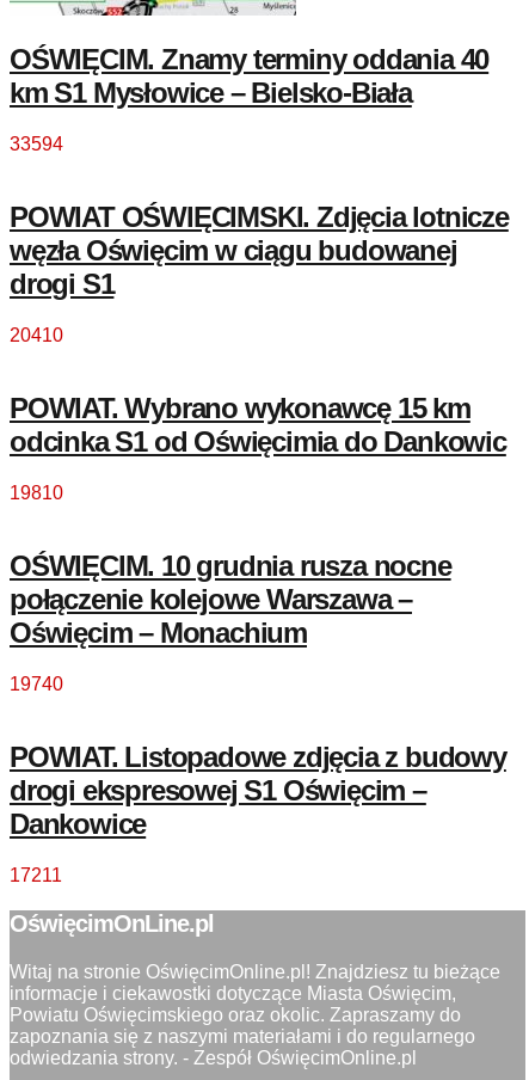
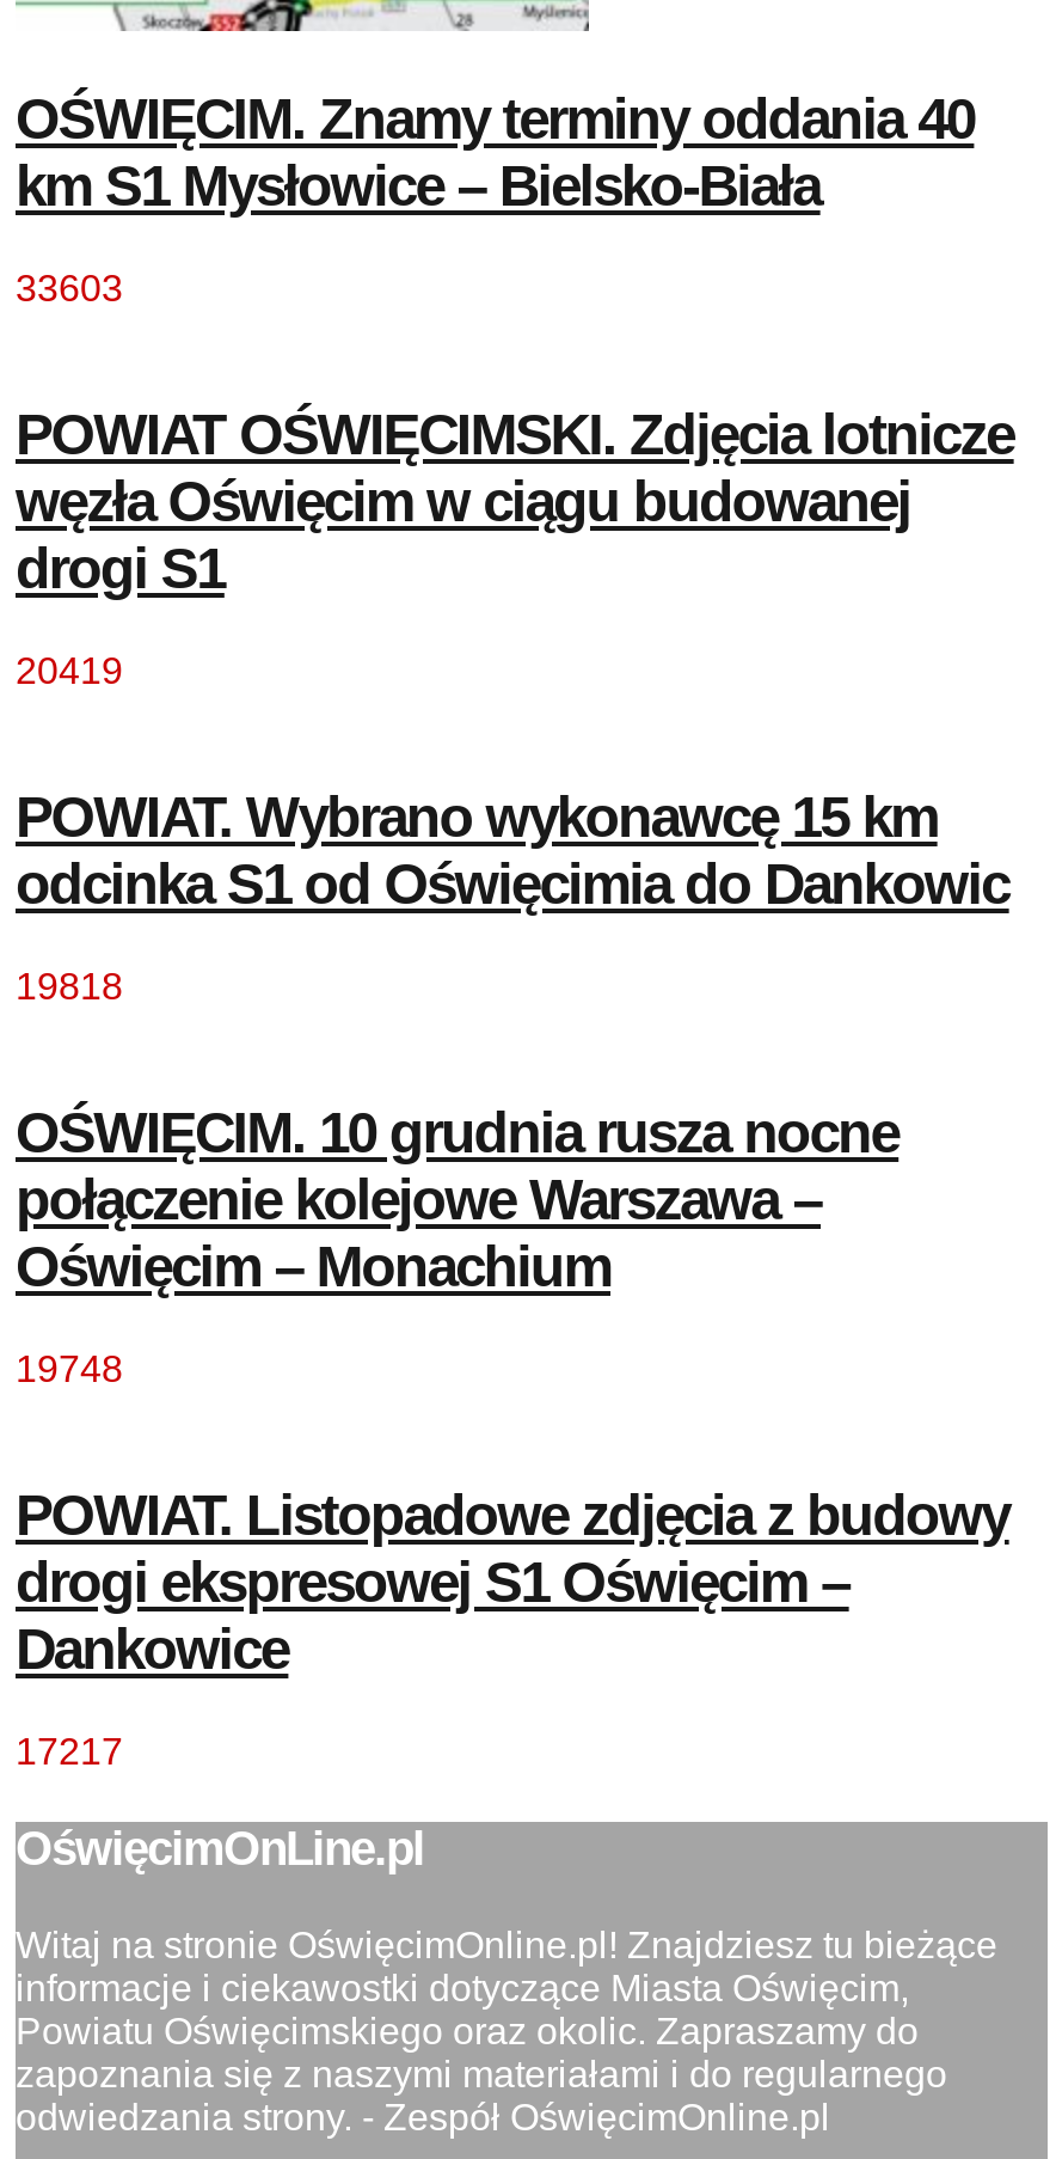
[10,134,63,155] 33594 -> [16,269,123,309] 33603
[10,325,63,346] 20410 -> [16,651,123,691] 20419
[10,483,63,503] 19810 -> [16,966,123,1007] 19818
[10,674,63,694] 19740 -> [16,1348,123,1389] 19748
[10,864,62,885] 17211 -> [16,1730,123,1771] 17217

